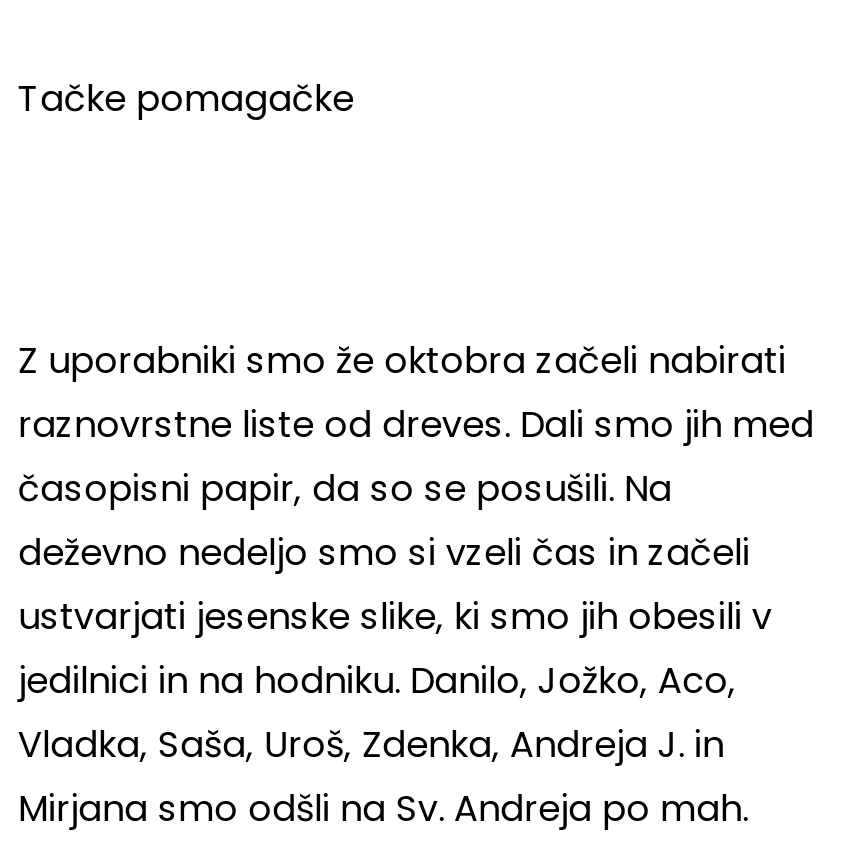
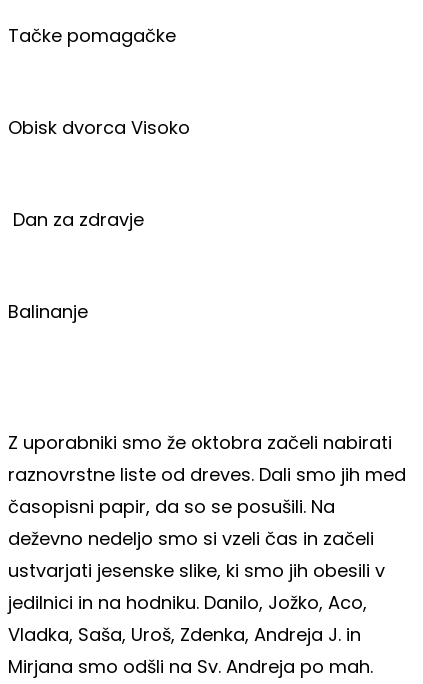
none -> [8,115,190,140] Obisk dvorca Visoko
none -> [8,207,144,232] Dan za zdravje
none -> [8,299,88,324] Balinanje

